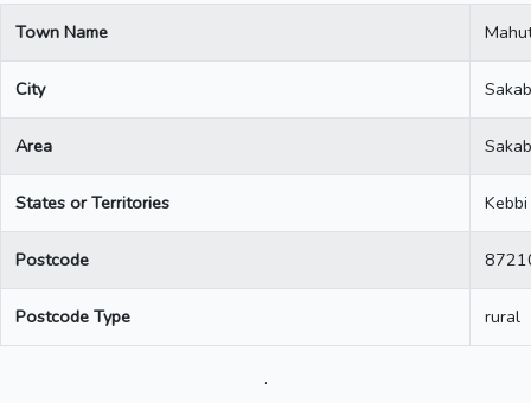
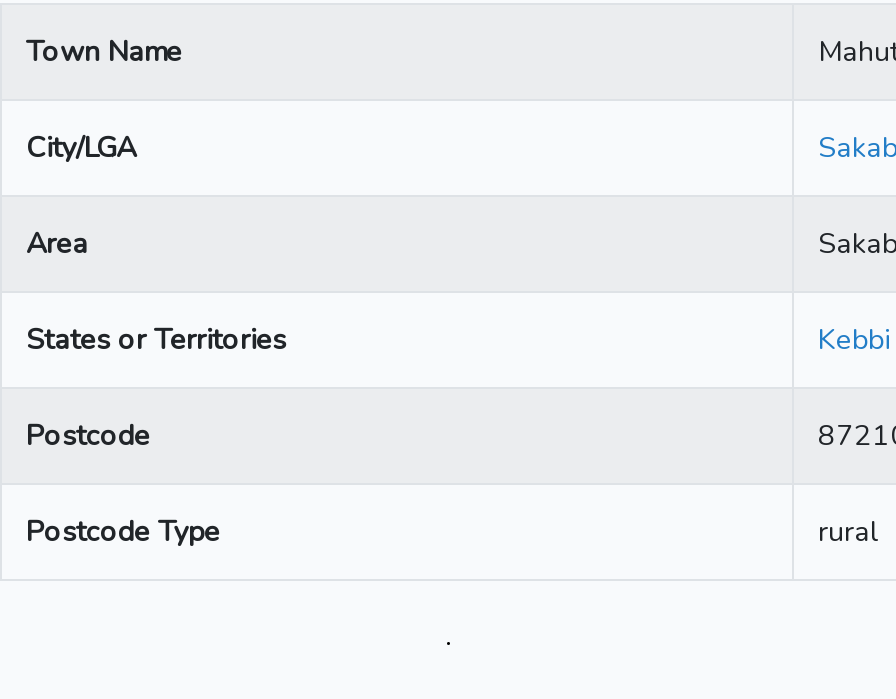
[15,77,45,101] City -> [26,128,136,168] City/LGA

